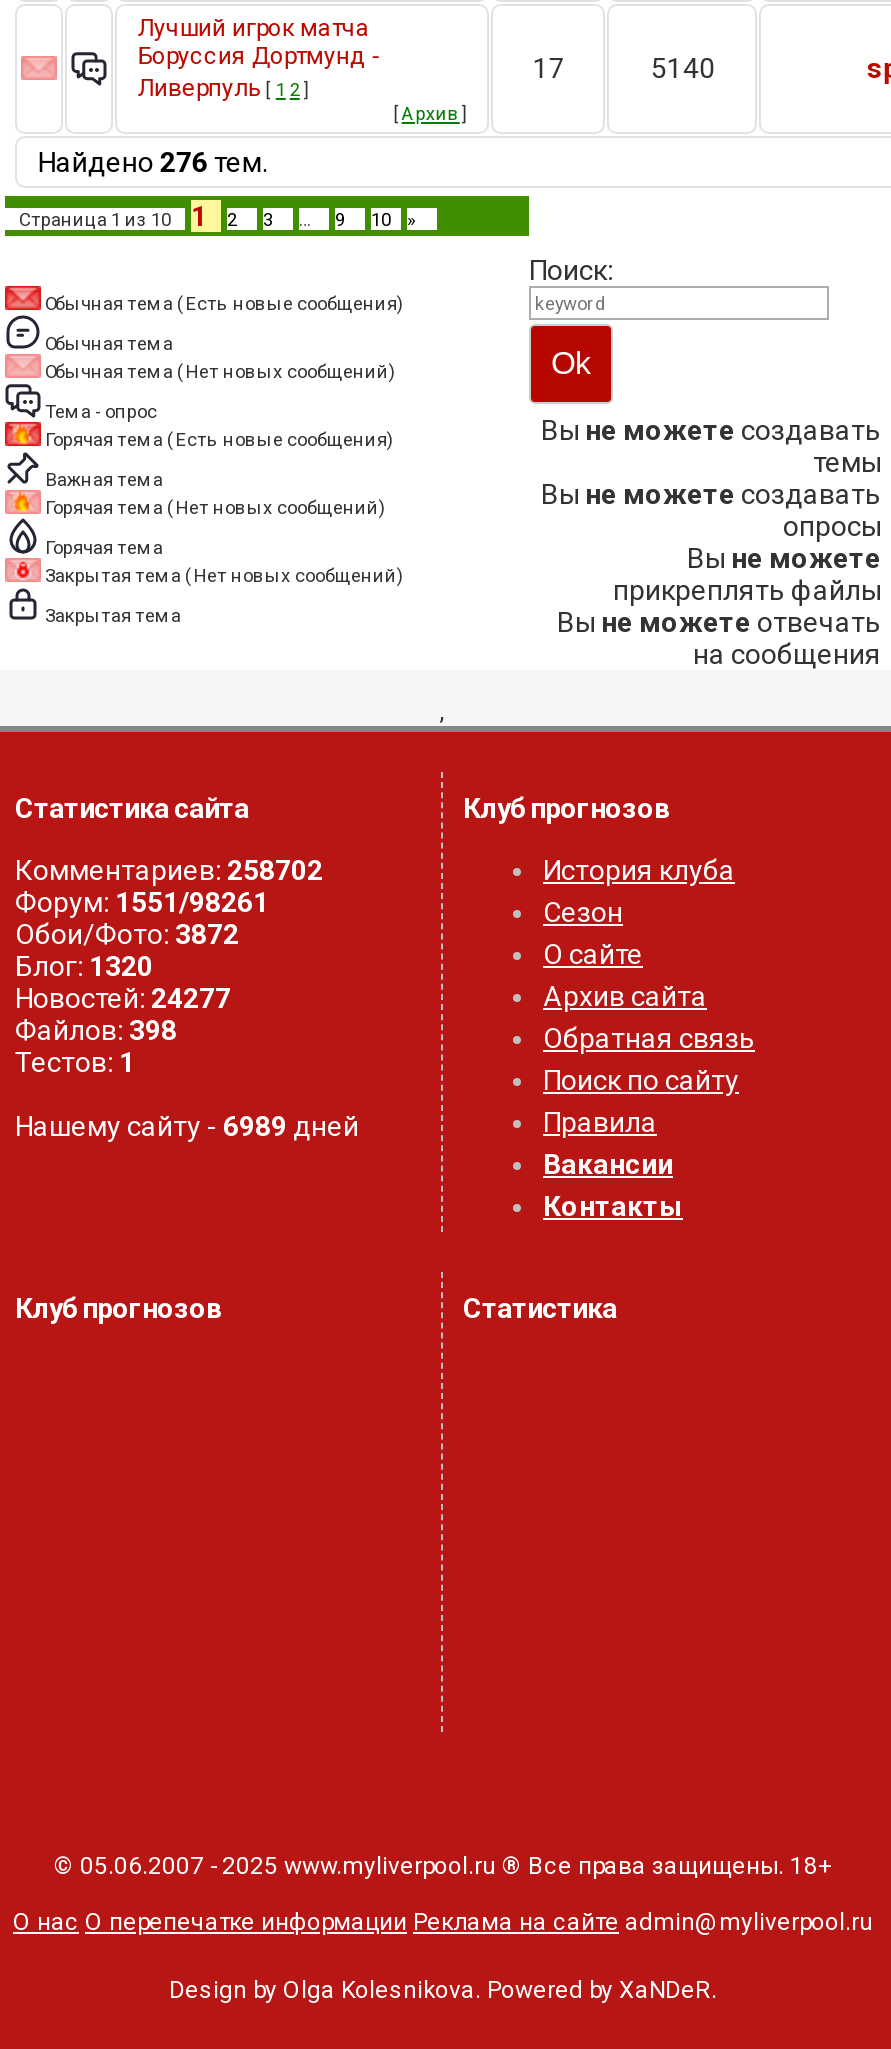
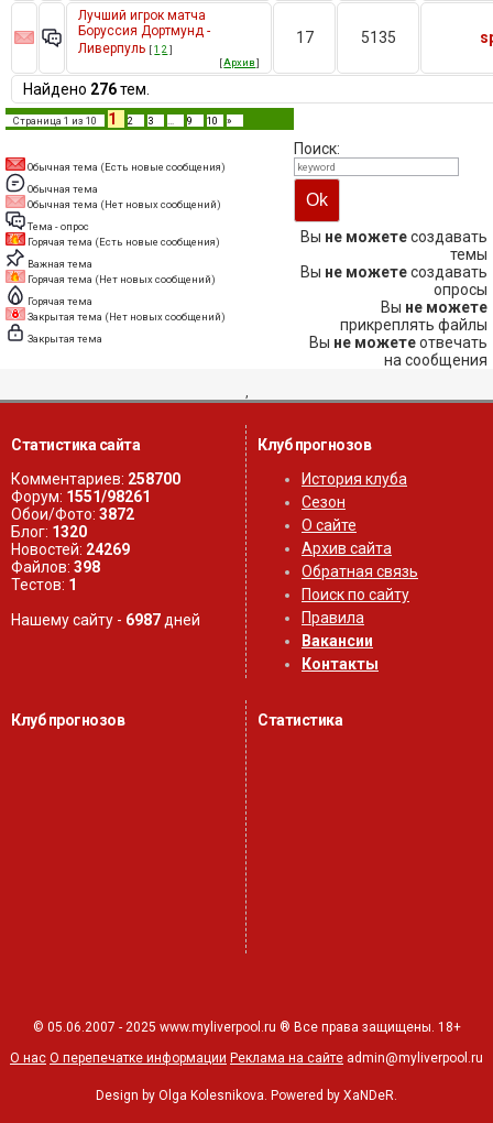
[651,52,715,84] 5140 -> [361,29,396,46] 5135
[15,854,323,886] Комментариев: 258702 -> [11,470,180,488] Комментариев: 258700
[15,982,231,1014] Новостей: 24277 -> [11,541,130,558] Новостей: 24269
[15,1110,359,1142] Нашему сайту - 6989 дней -> [11,611,200,629] Нашему сайту - 6987 дней

